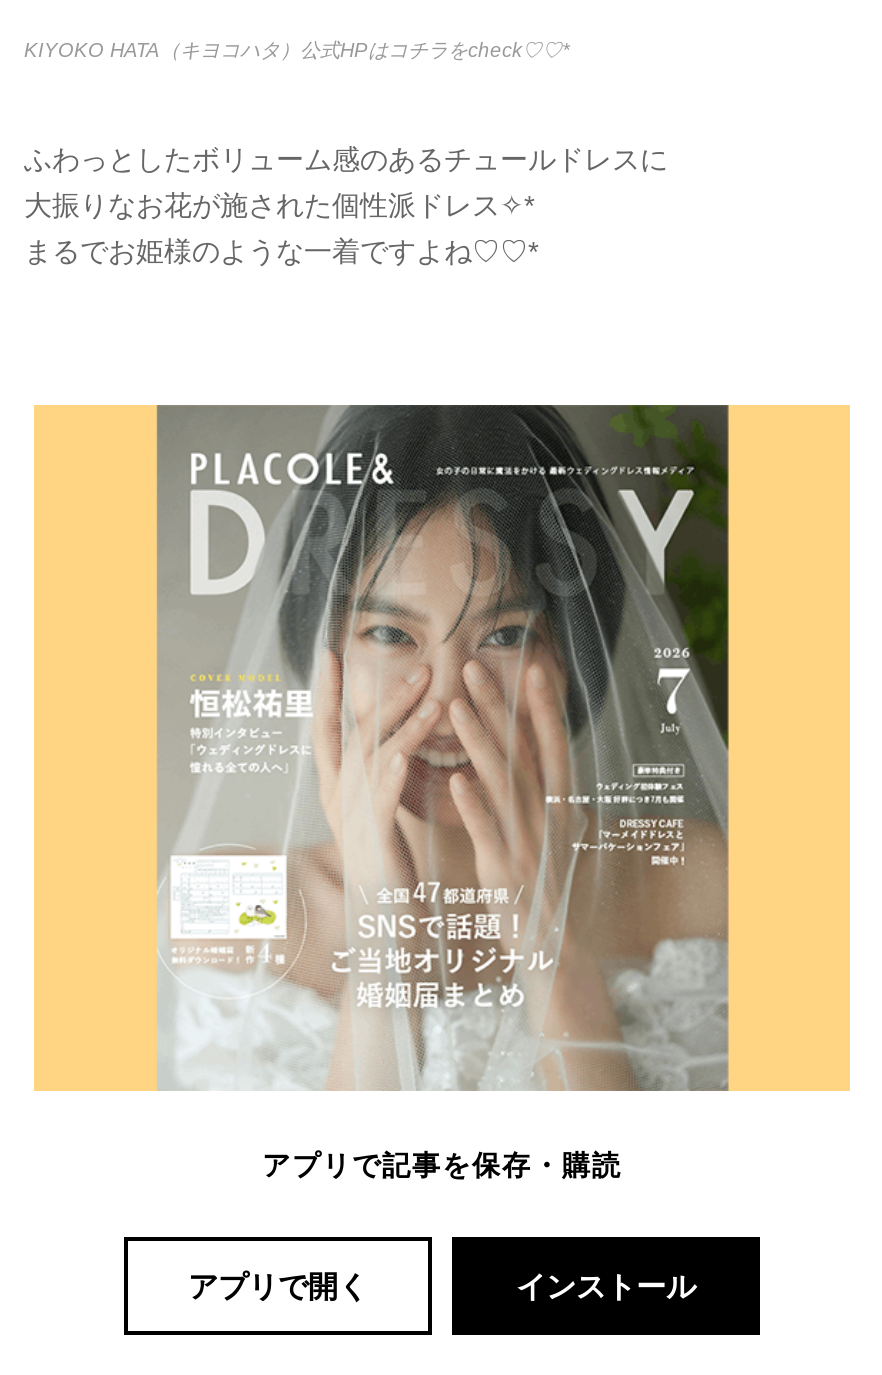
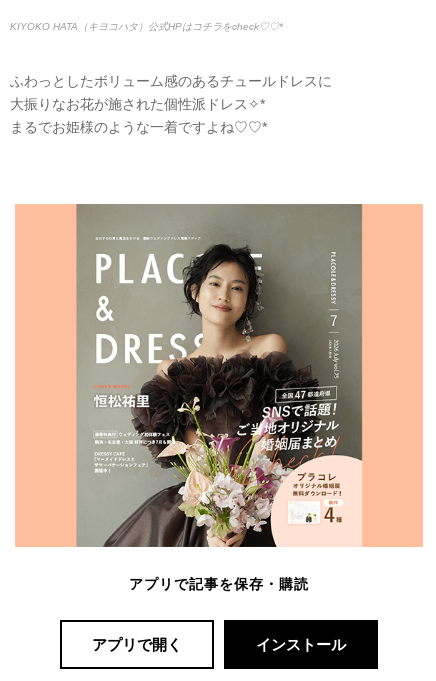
[156,405,730,1093] [image] -> [76,204,364,548] [image]

